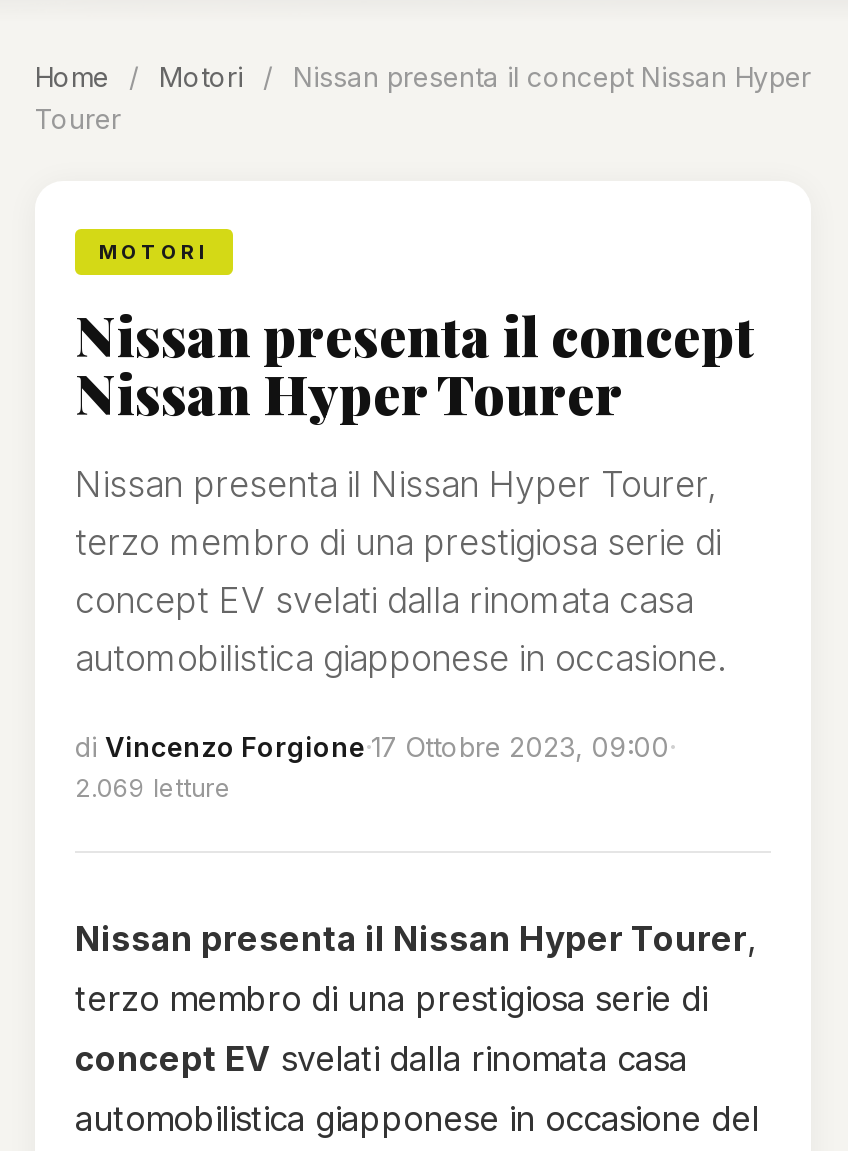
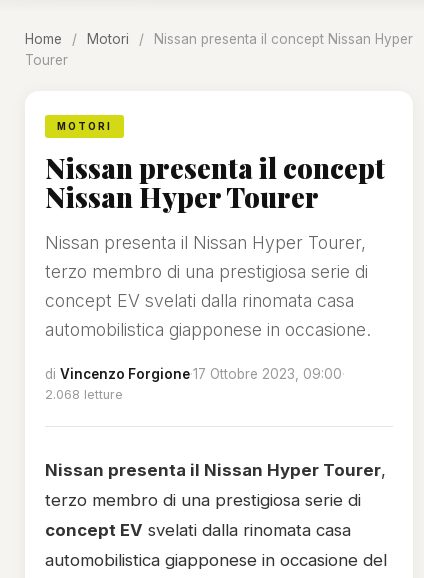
[75,773,231,803] 2.069 letture -> [45,387,123,402] 2.068 letture

